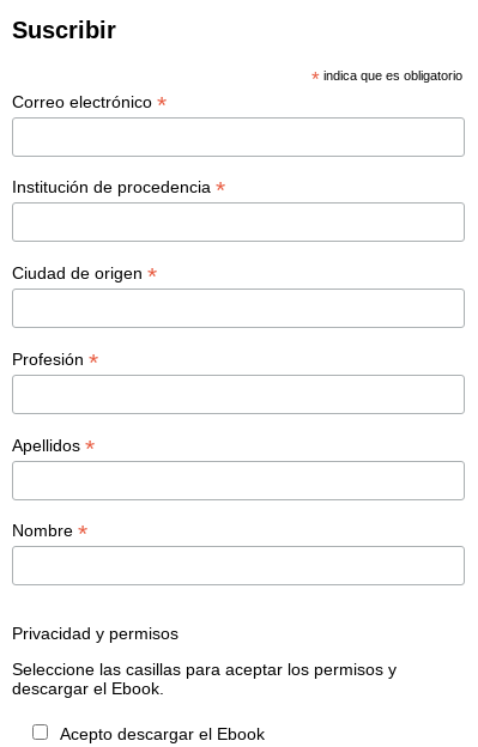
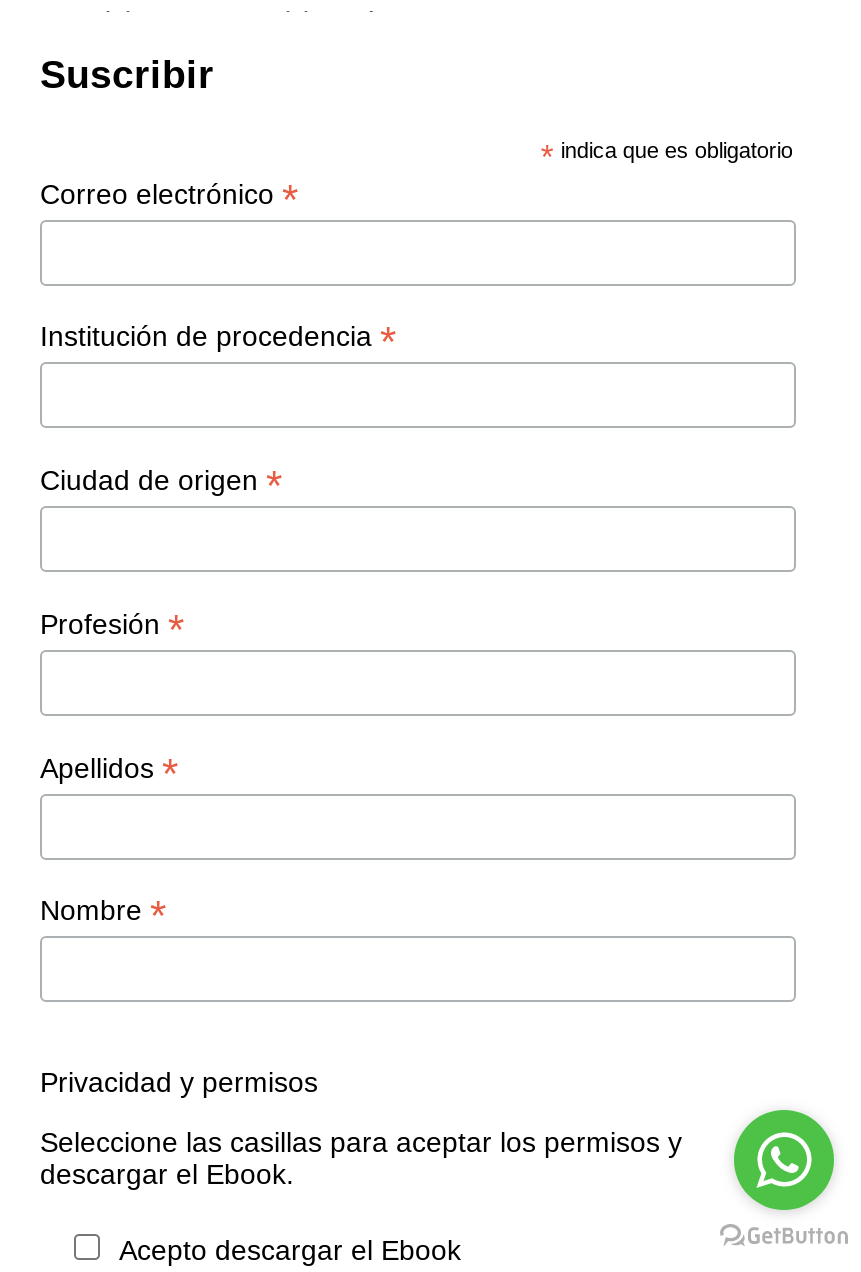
none -> [718,1106,850,1246] [image]

